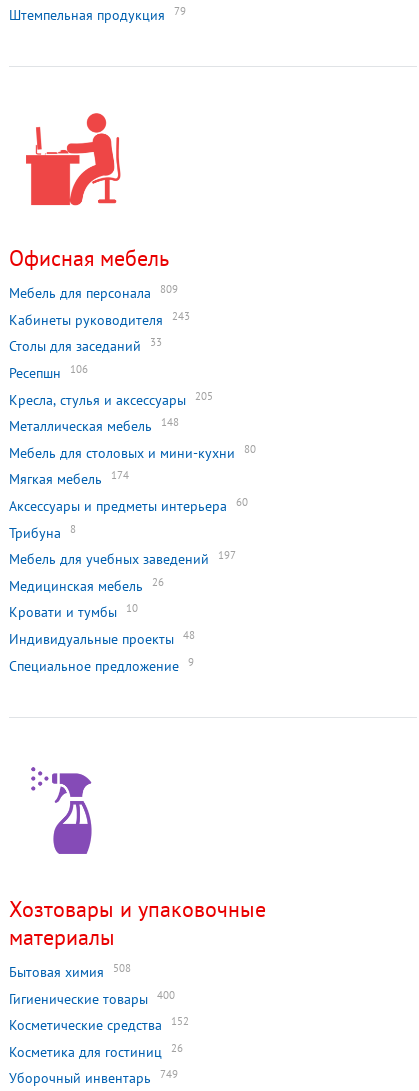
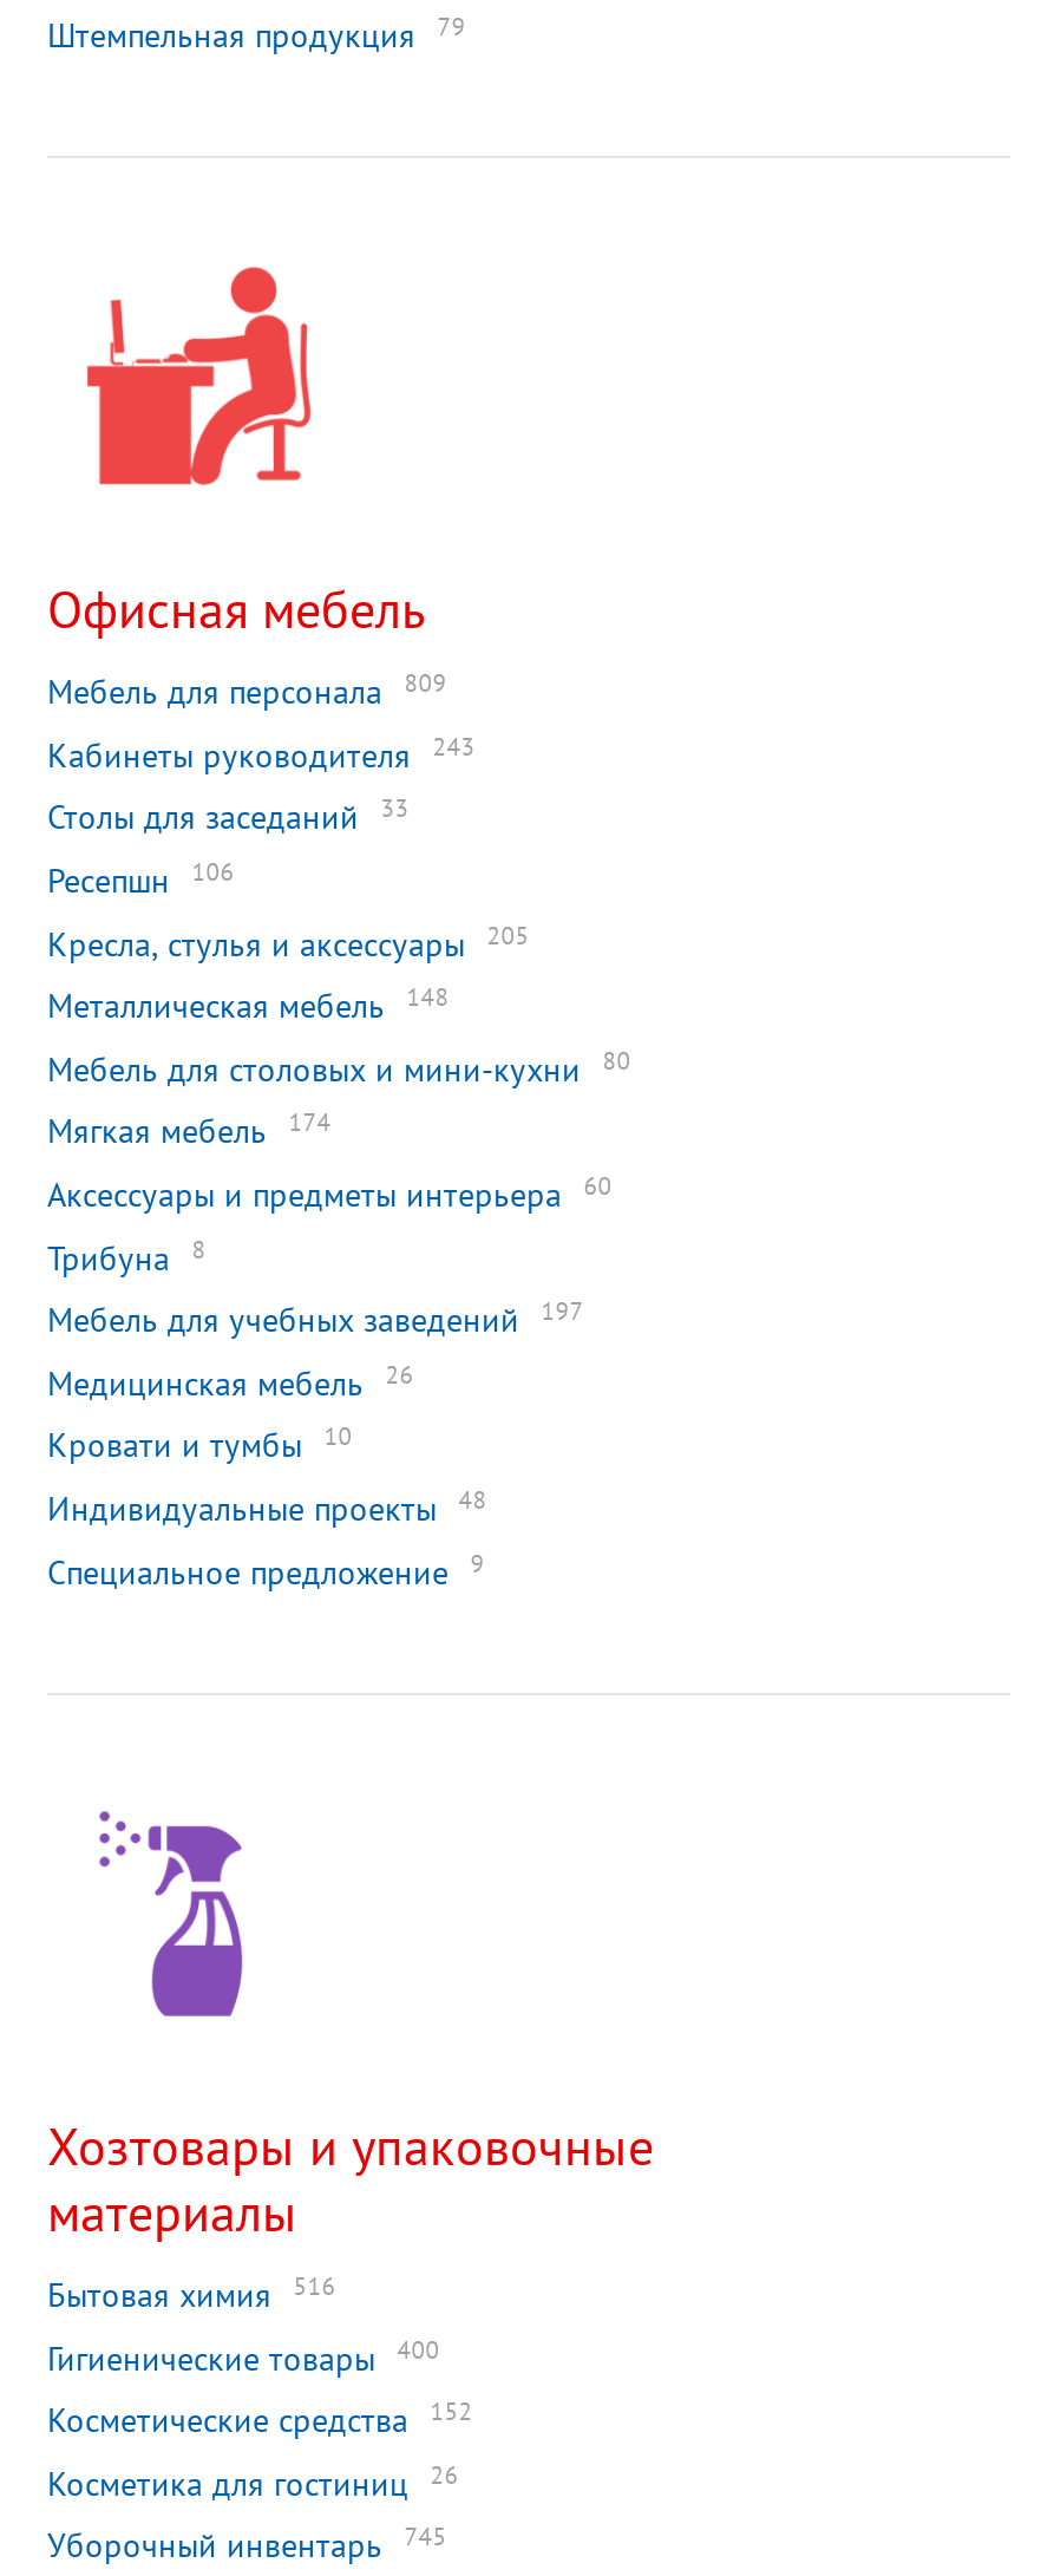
[9,961,131,981] Бытовая химия 508 -> [47,2269,336,2317] Бытовая химия 516
[9,1067,178,1087] Уборочный инвентарь 749 -> [47,2521,447,2568] Уборочный инвентарь 745

